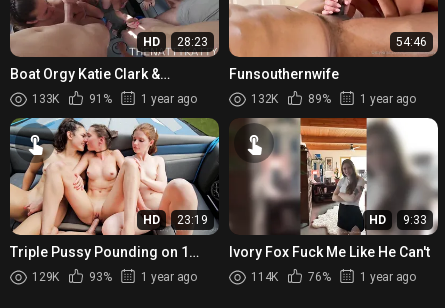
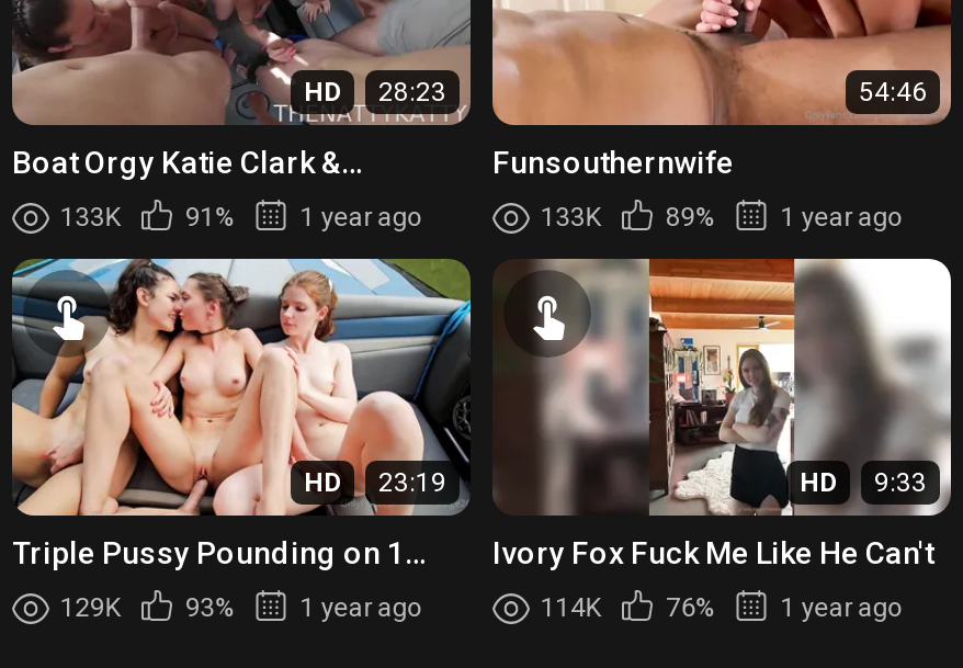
[251,92,278,106] 132K -> [541,202,600,233] 133K

